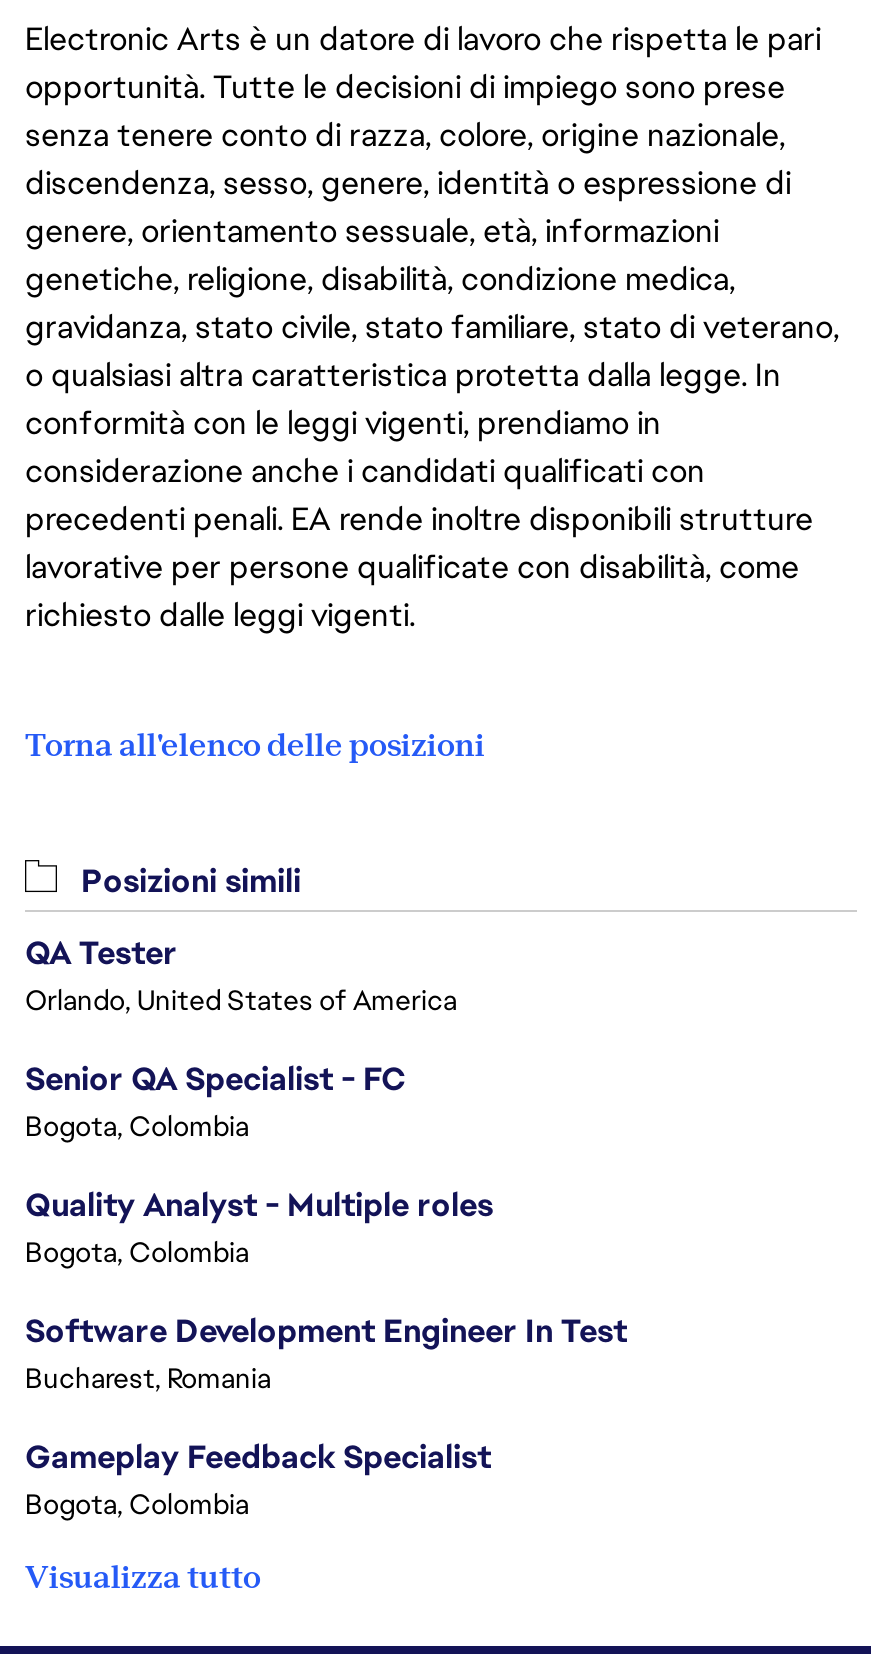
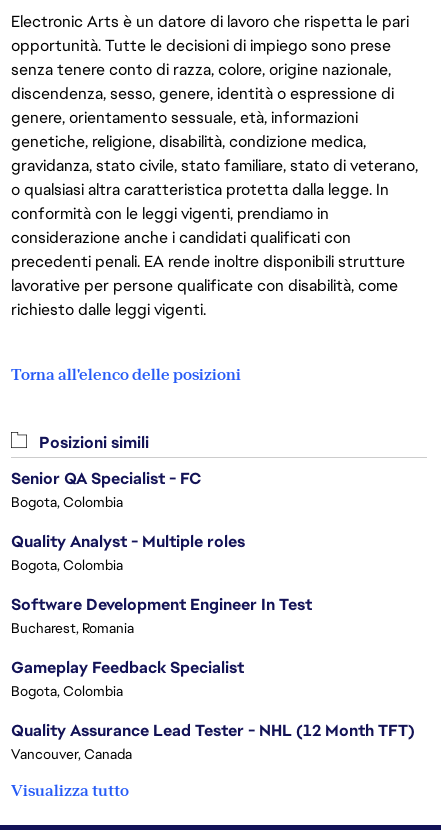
[25,932,457,1018] QA Tester | Orlando, United States of America -> none
moved [25,1058,627,1522] -> [11,468,312,700]: Senior QA Specialist - FC | Bogota, Colombia | Quality Analyst - Multiple roles | Bogota, Colombia | Software Development Engineer In Test | Bucharest, Romania | Gameplay Feedback Specialist | Bogota, Colombia
none -> [11,720,415,763] Quality Assurance Lead Tester - NHL (12 Month TFT) | Vancouver, Canada

